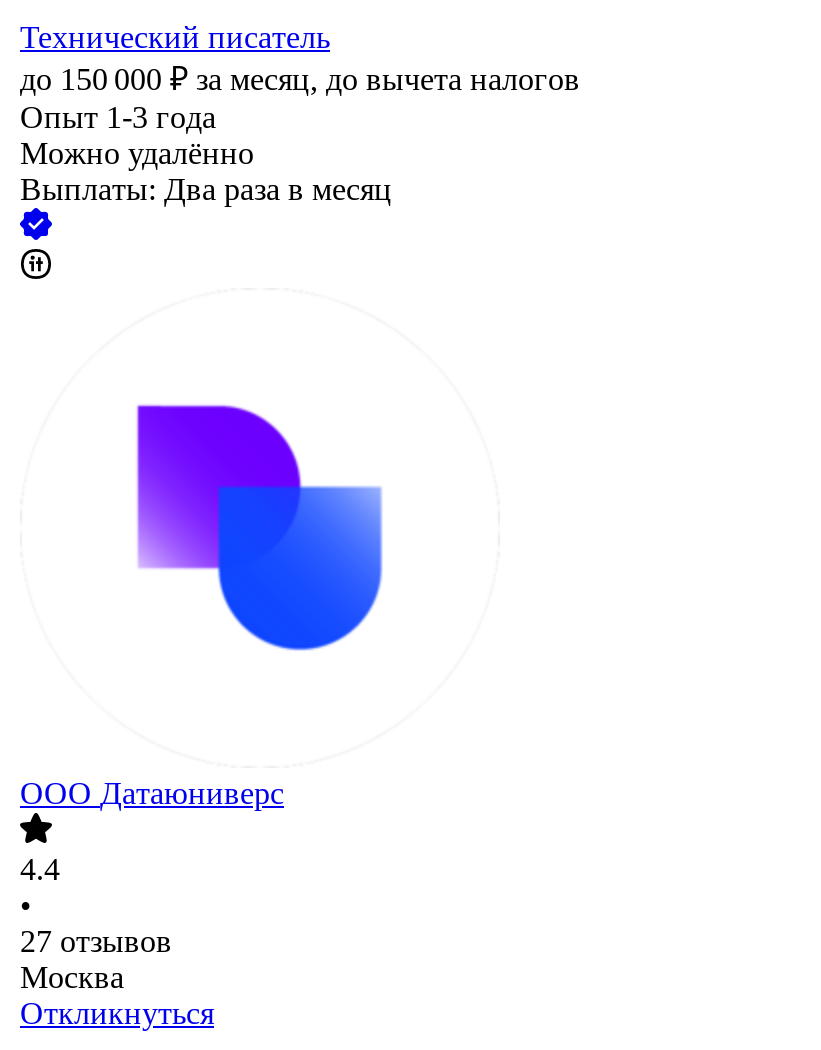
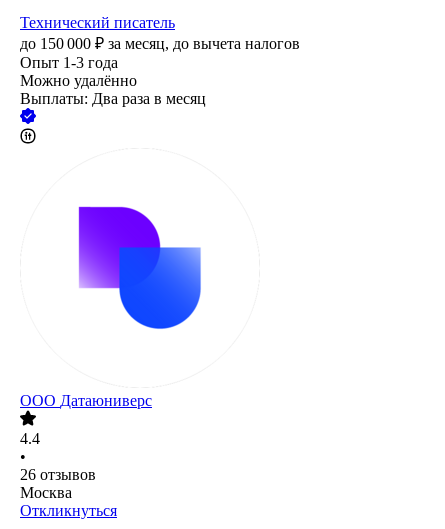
[20,925,172,959] 27 отзывов -> [20,466,96,483] 26 отзывов

